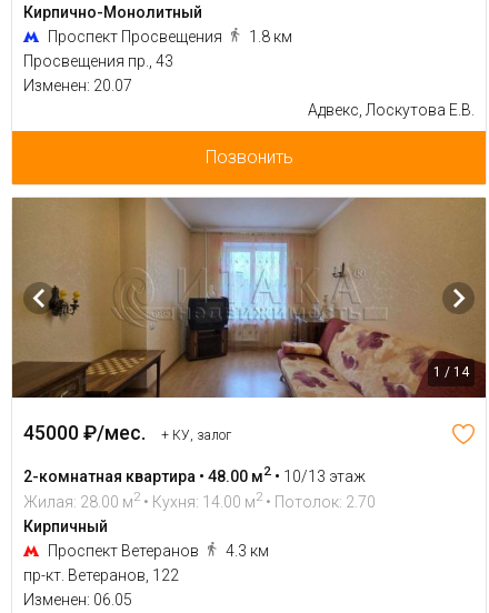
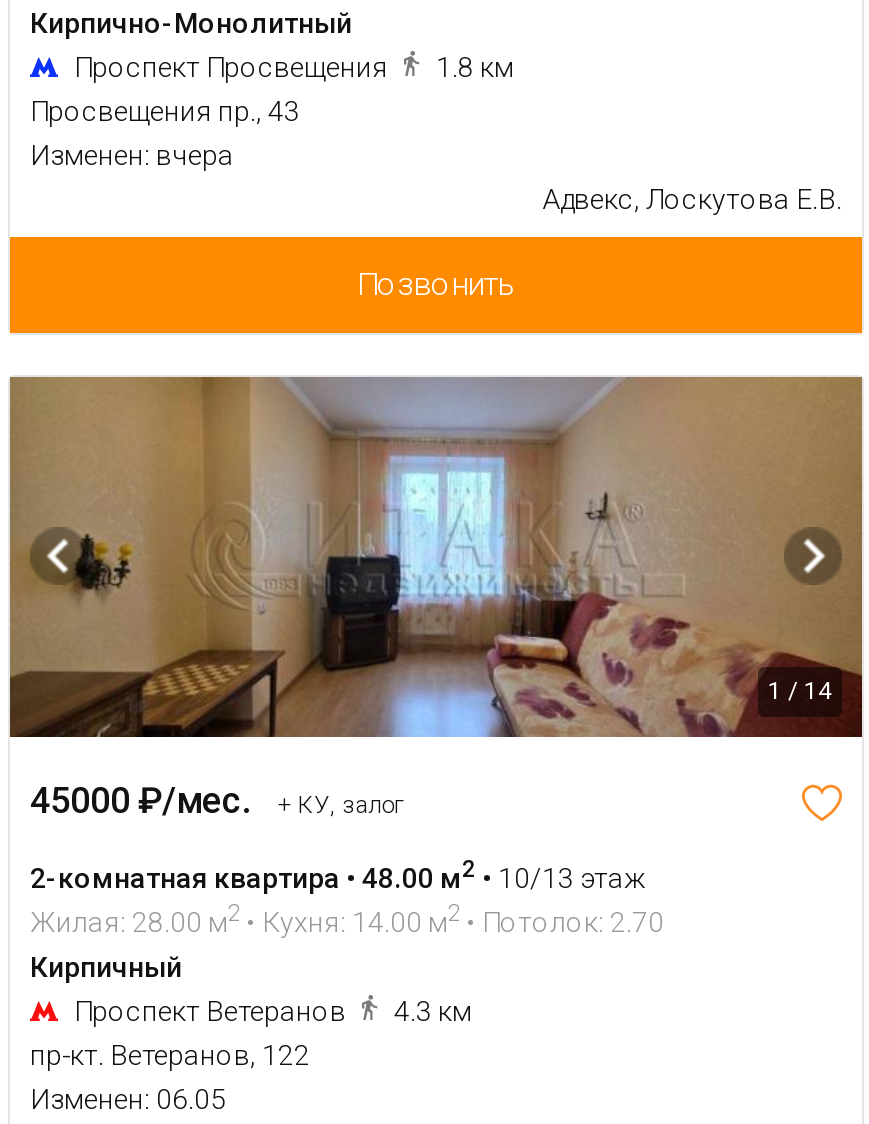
[23,77,132,95] Изменен: 20.07 -> [30,139,234,171] Изменен: вчера

